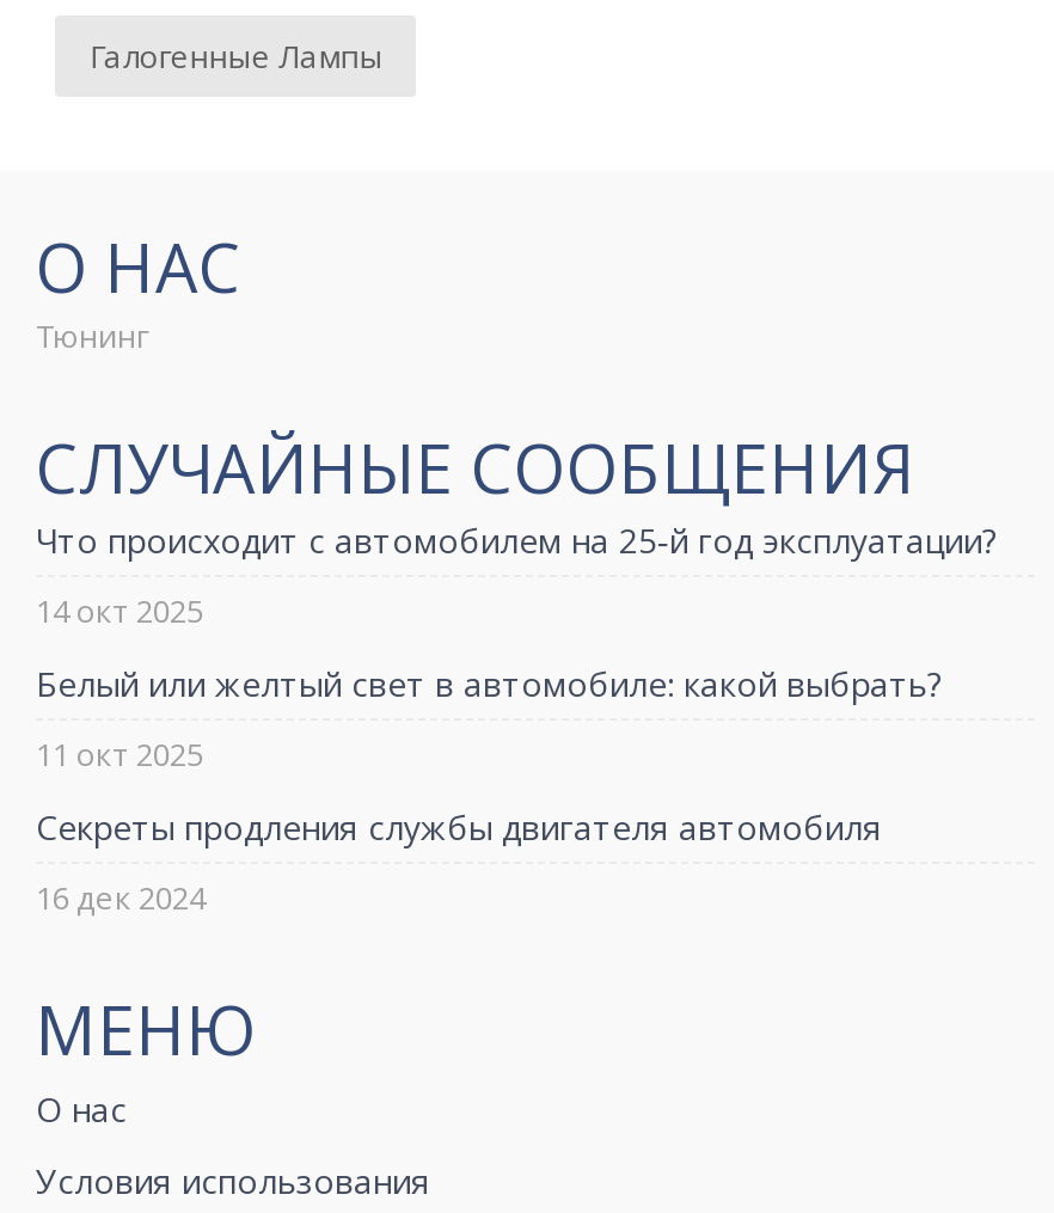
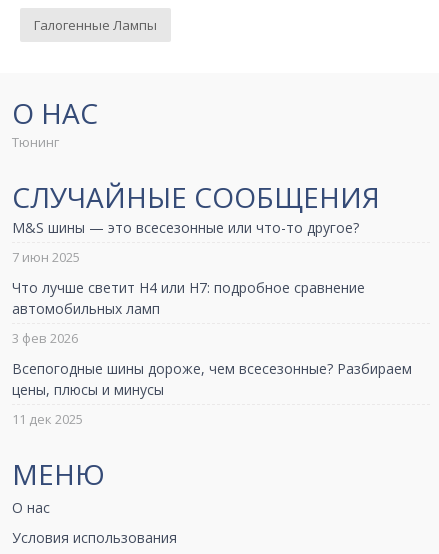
[36,516,997,562] Что происходит с автомобилем на 25‑й год эксплуатации? -> [12,217,359,236] M&S шины — это всесезонные или что-то другое?
[36,588,203,631] 14 окт 2025 -> [12,247,80,265] 7 июн 2025
[36,660,942,705] Белый или желтый свет в автомобиле: какой выбрать? -> [12,277,365,317] Что лучше светит H4 или H7: подробное сравнение | автомобильных ламп
[36,731,203,774] 11 окт 2025 -> [12,328,78,346] 3 фев 2026
[36,803,882,849] Секреты продления службы двигателя автомобиля -> [12,358,412,398] Всепогодные шины дороже, чем всесезонные? Разбираем | цены, плюсы и минусы
[36,875,206,918] 16 дек 2024 -> [12,409,83,427] 11 дек 2025

